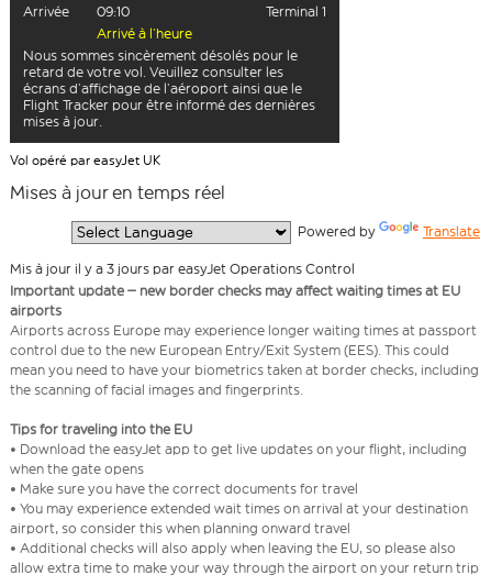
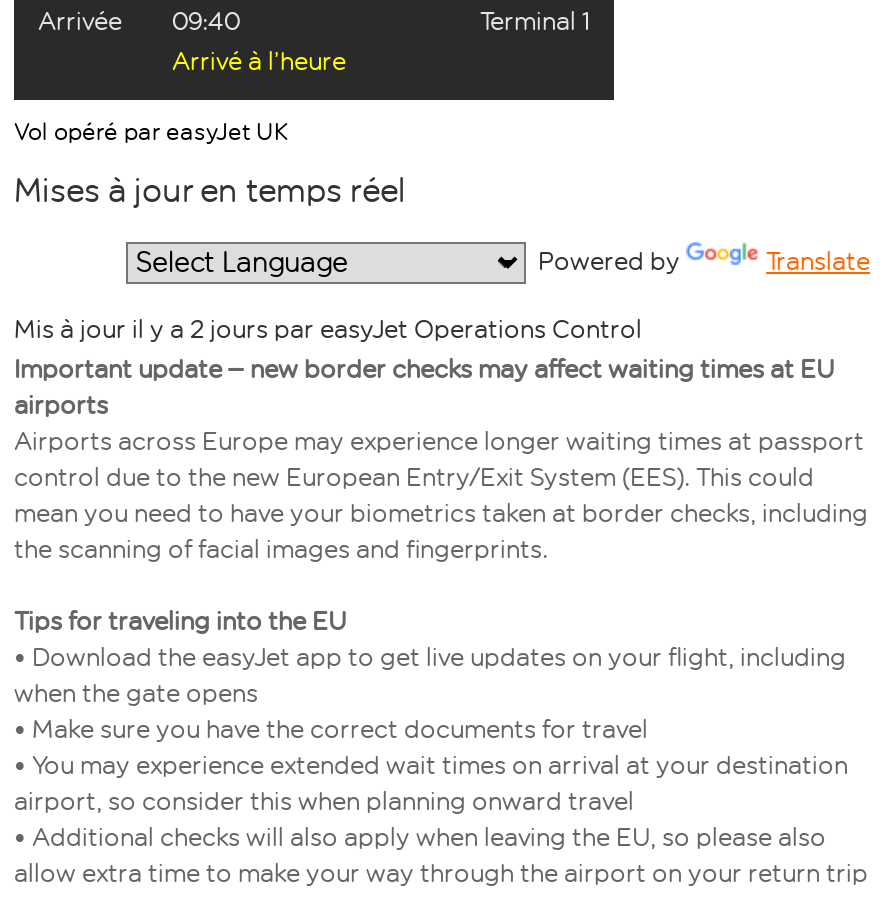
[23,3,130,20] Arrivée 09:10 -> [38,6,240,36] Arrivée 09:40
[23,47,315,130] Nous sommes sincèrement désolés pour le | retard de votre vol. Veuillez consulter les | écrans d’affichage de l’aéroport ainsi que le | Flight Tracker pour être informé des dernières | mises à jour. -> none
[10,261,355,277] Mis à jour il y a 3 jours par easyJet Operations Control -> [14,314,642,344] Mis à jour il y a 2 jours par easyJet Operations Control

